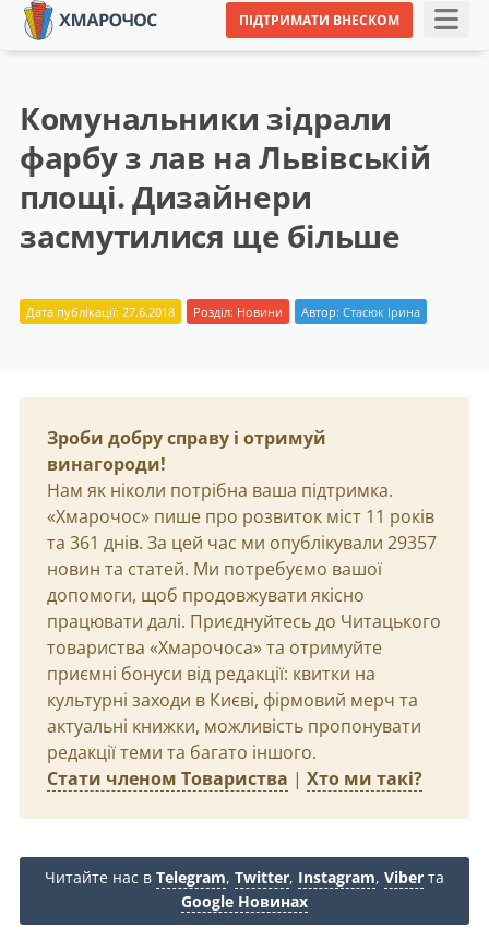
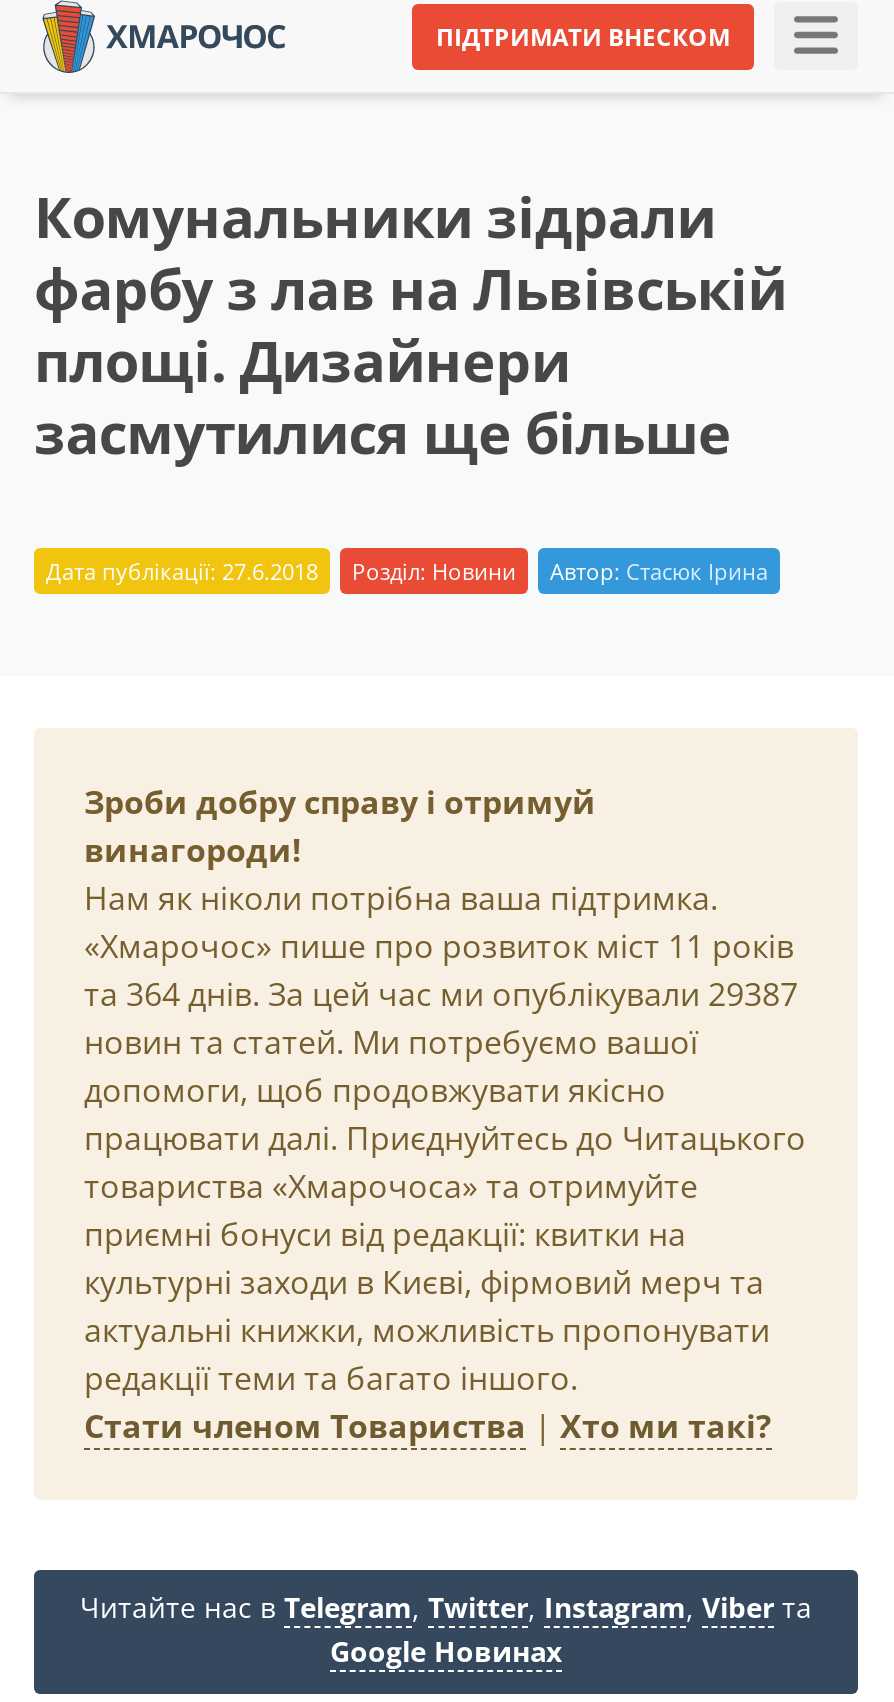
[47,531,437,555] та 361 днів. За цей час ми опублікували 29357 -> [84,972,798,1016] та 364 днів. За цей час ми опублікували 29387

